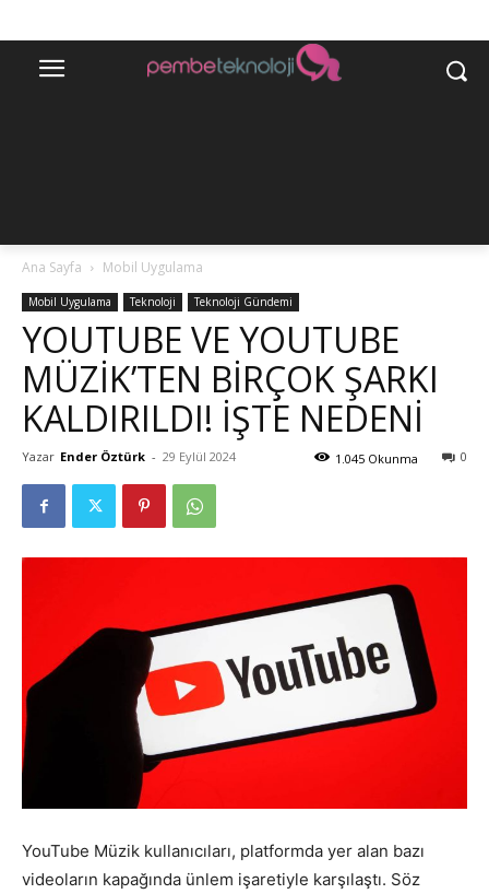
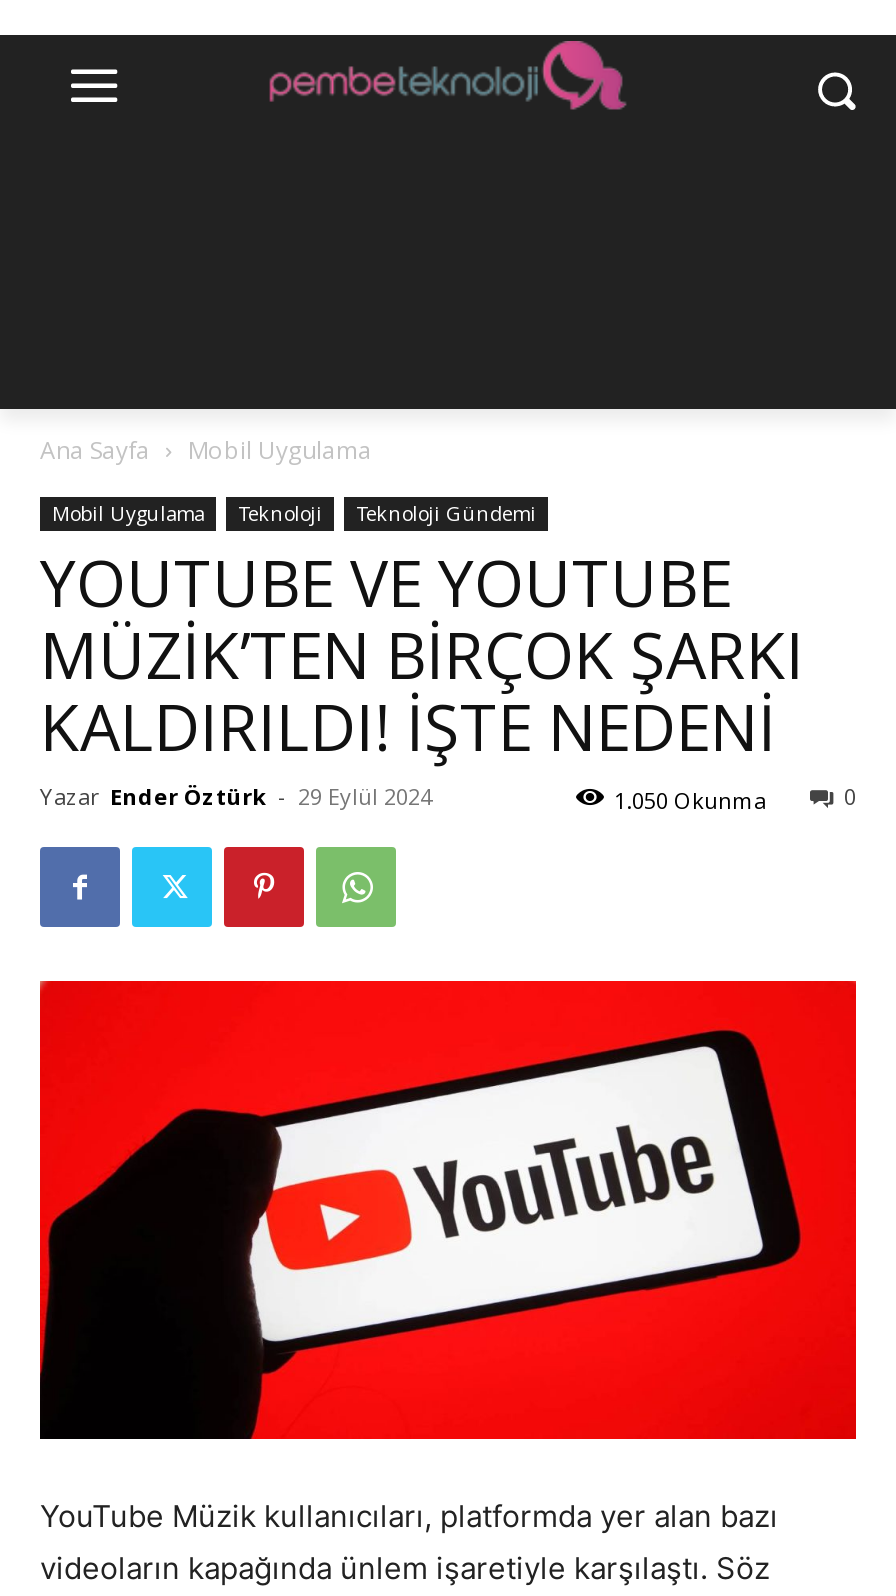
[335,450,418,467] 1.045 Okunma -> [614,785,766,815] 1.050 Okunma

